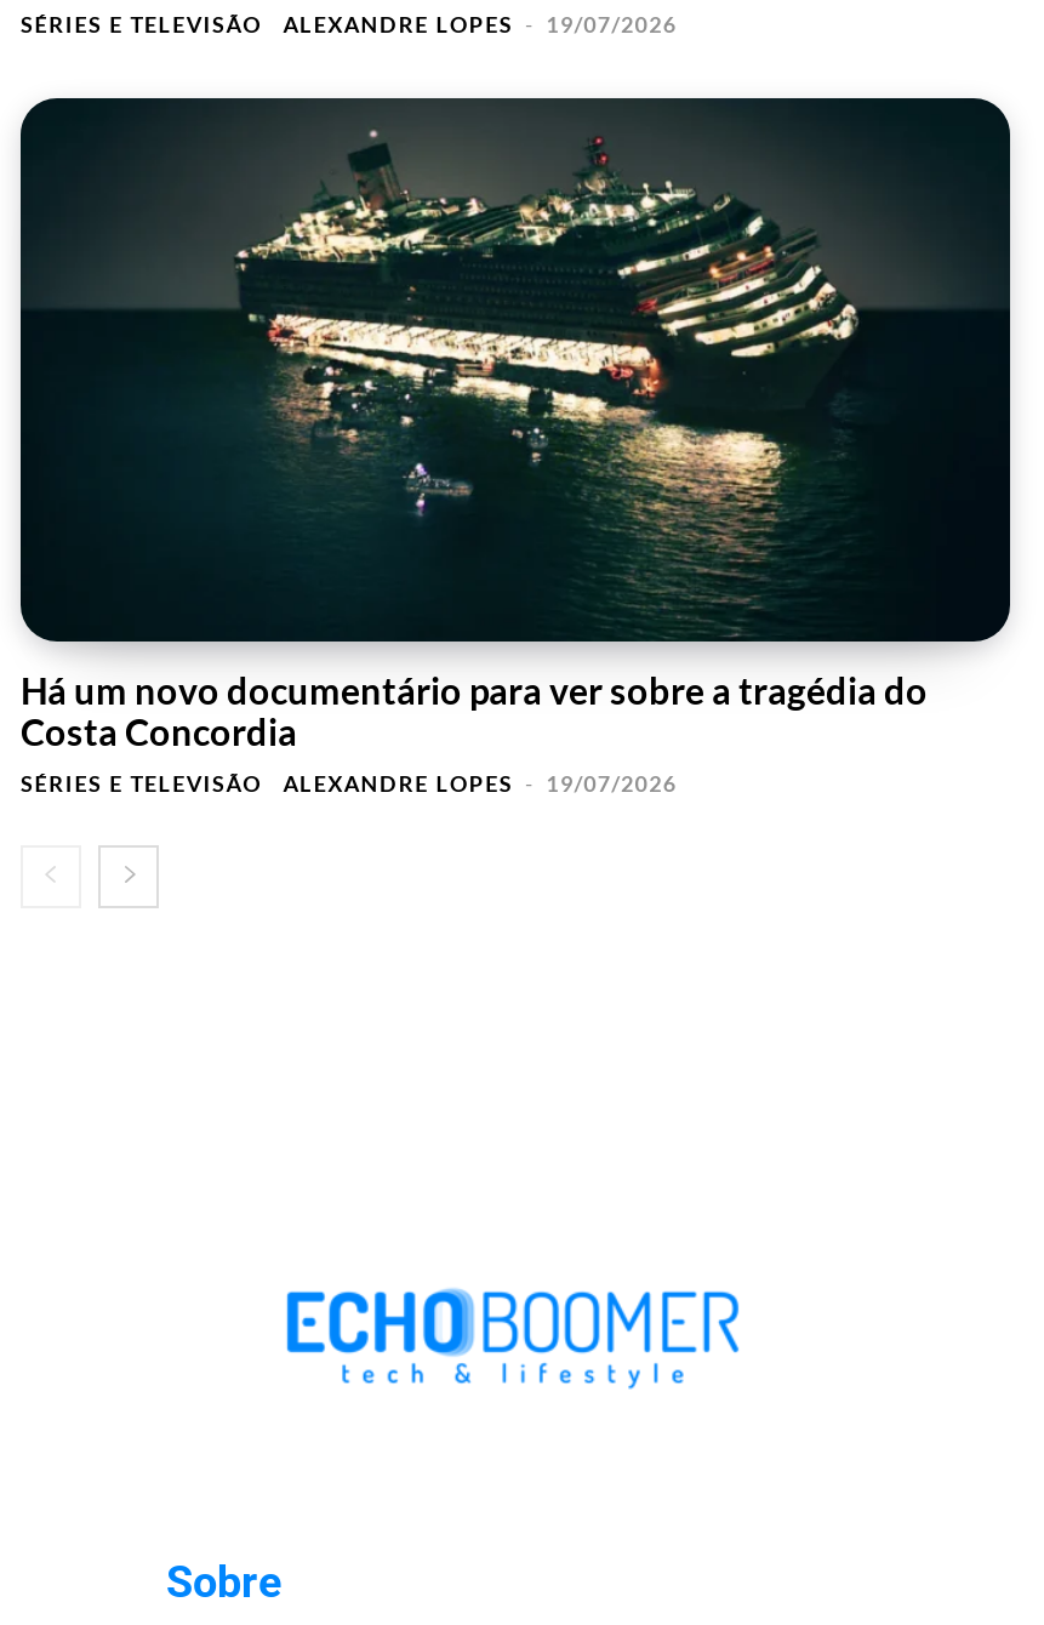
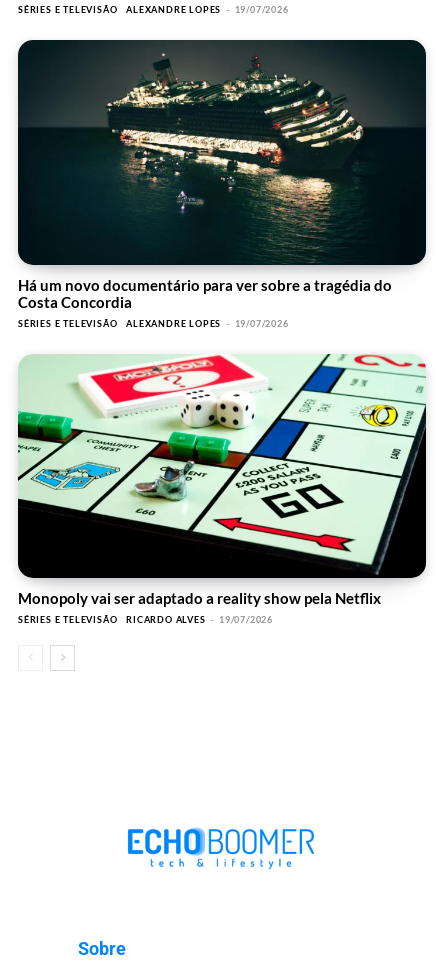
none -> [17,353,427,625] [image] | Monopoly vai ser adaptado a reality show pela Netflix | SÉRIES E TELEVISÃO | RICARDO ALVES - 19/07/2026

